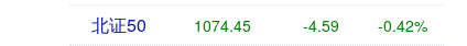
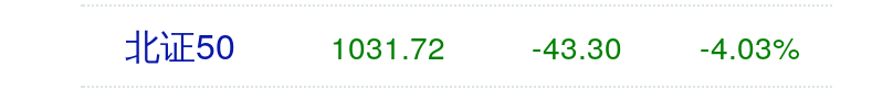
[194,14,251,36] 1074.45 -> [330,24,445,68] 1031.72
[303,14,339,36] -4.59 -> [532,24,622,68] -43.30
[378,14,427,36] -0.42% -> [700,24,799,68] -4.03%

